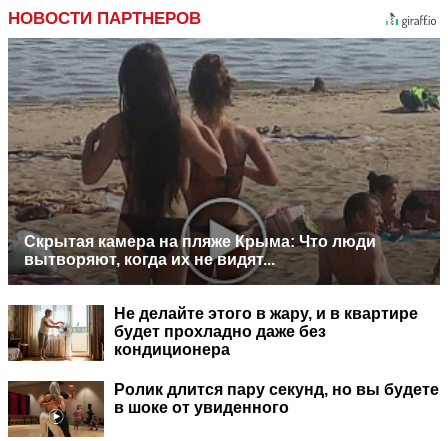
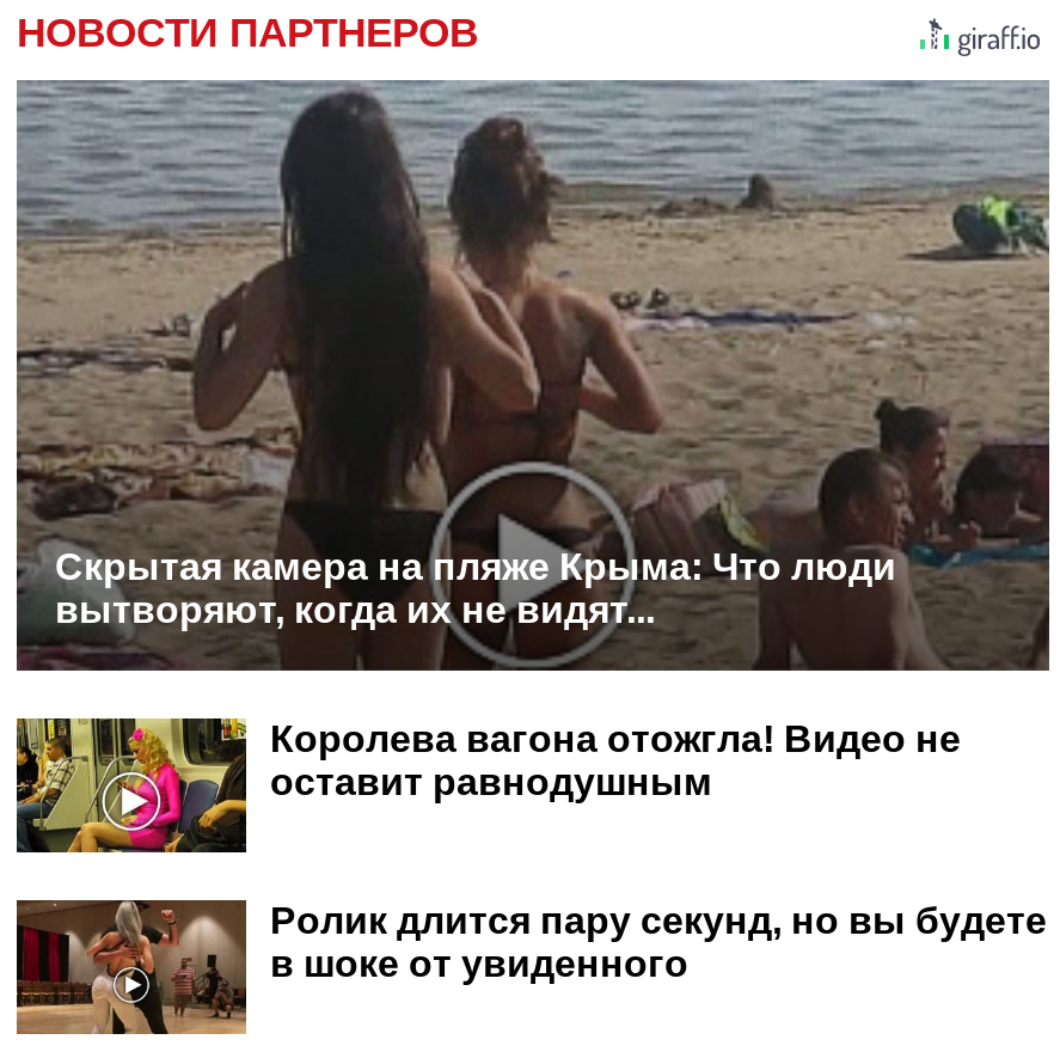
[7,304,418,362] [image] | Не делайте этого в жару, и в квартире | будет прохладно даже без | кондиционера -> [14,716,961,855] [image] | Королева вагона отожгла! Видео не | оставит равнодушным

